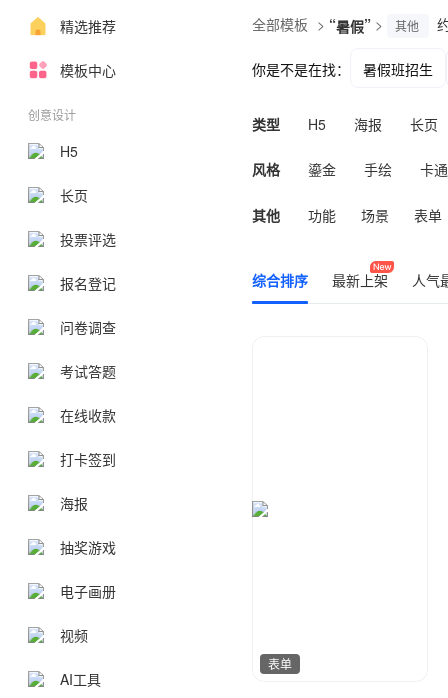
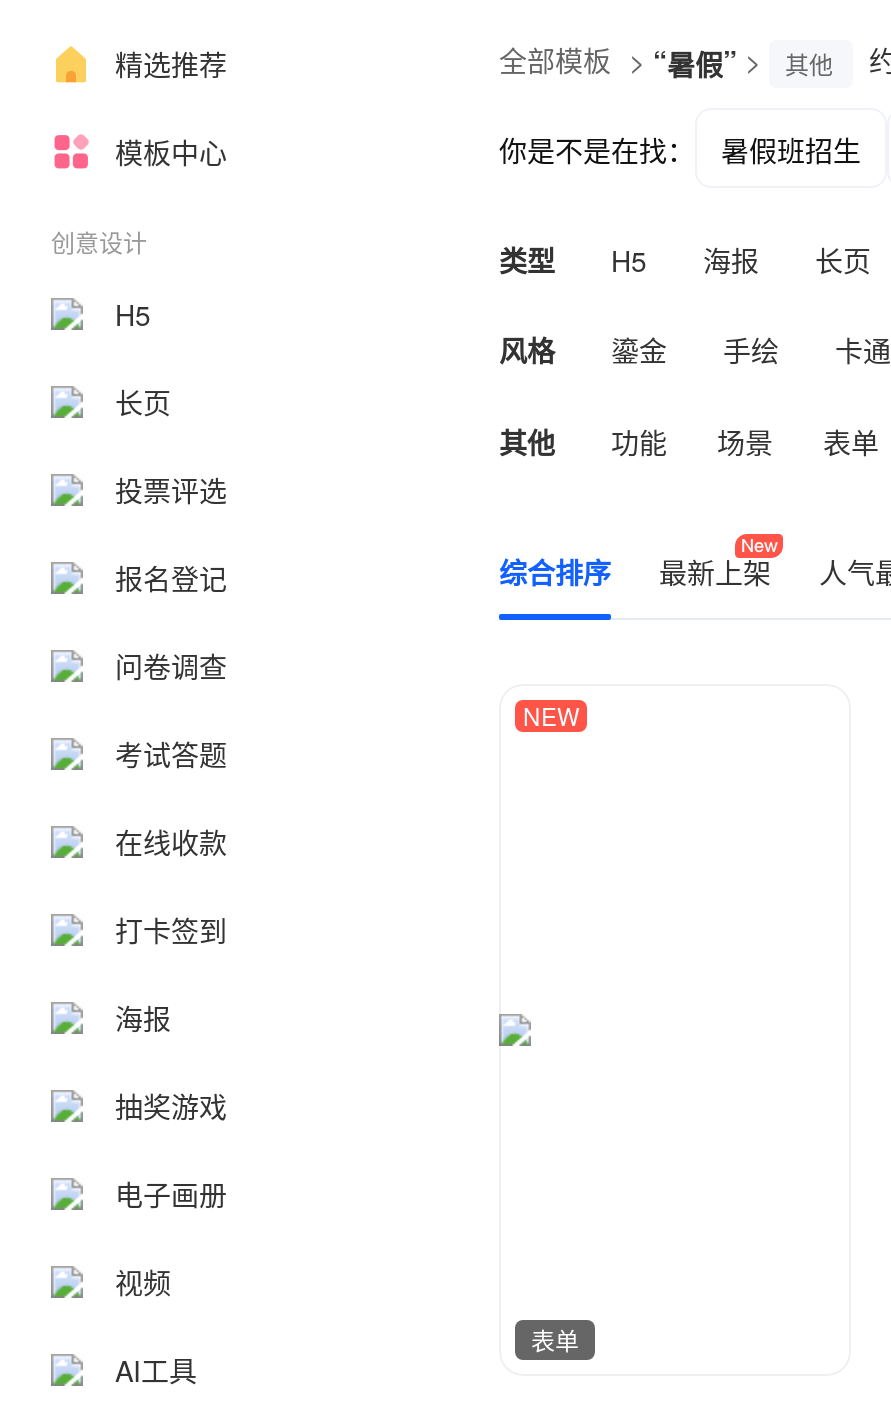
none -> [523,698,579,732] NEW

